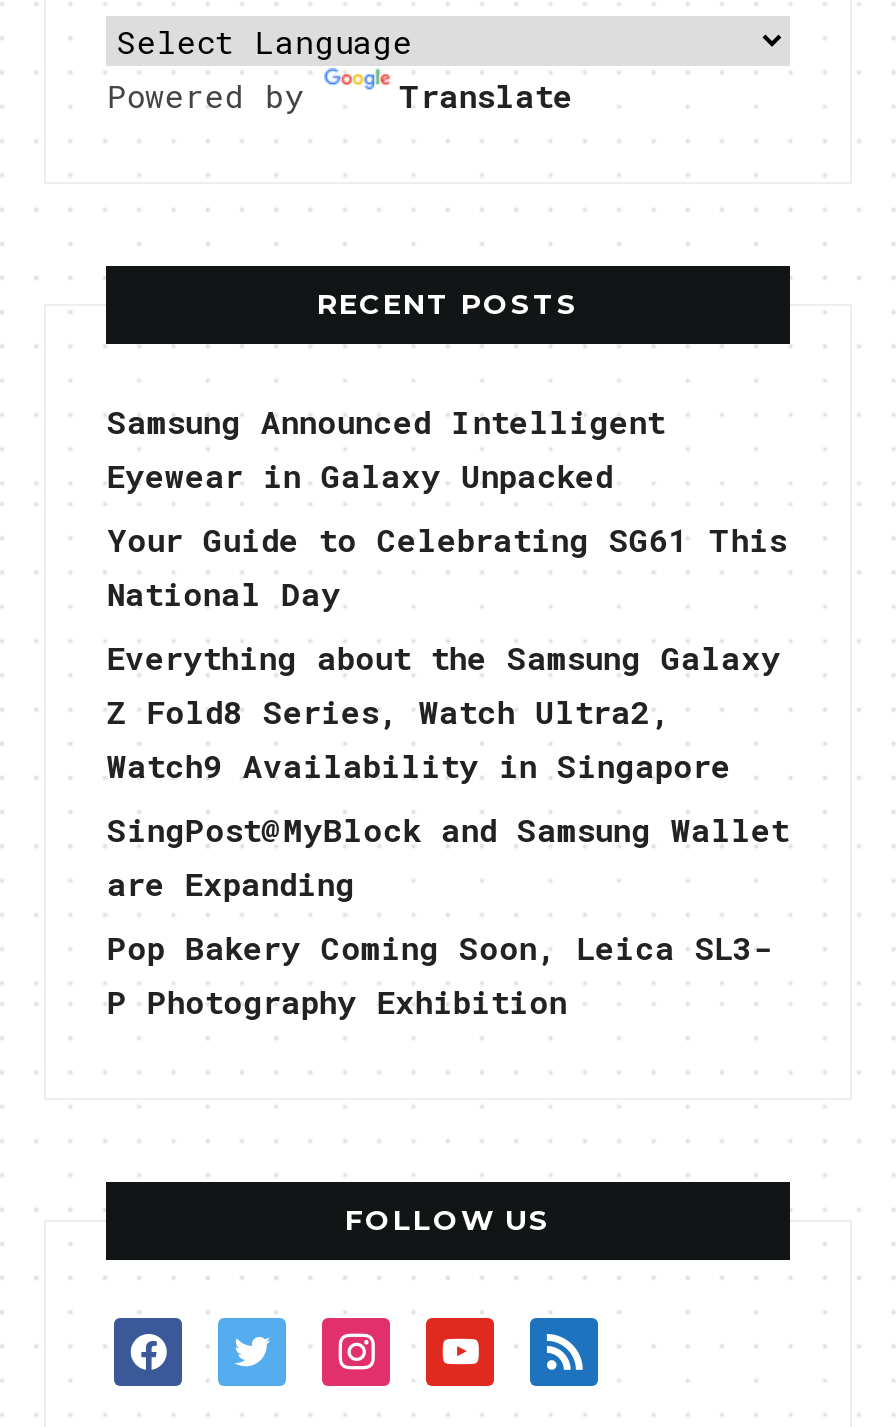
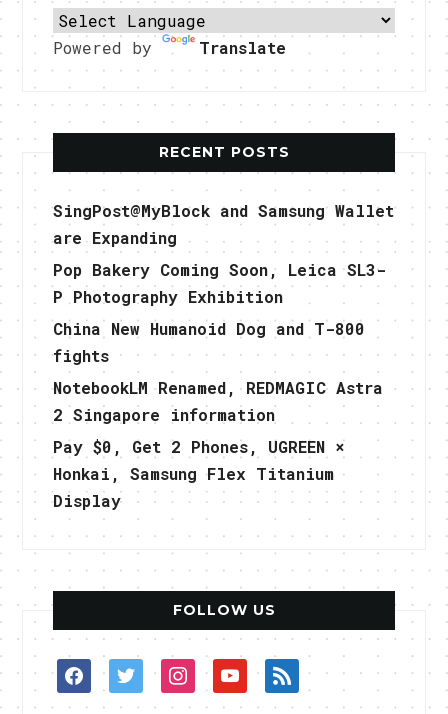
[107,399,787,785] Samsung Announced Intelligent | Eyewear in Galaxy Unpacked | Your Guide to Celebrating SG61 This | National Day | Everything about the Samsung Galaxy | Z Fold8 Series, Watch Ultra2, | Watch9 Availability in Singapore -> none
moved [107,807,789,1021] -> [53,200,394,307]: SingPost@MyBlock and Samsung Wallet | are Expanding | Pop Bakery Coming Soon, Leica SL3- | P Photography Exhibition
none -> [53,318,383,511] China New Humanoid Dog and T-800 | fights | NotebookLM Renamed, REDMAGIC Astra | 2 Singapore information | Pay $0, Get 2 Phones, UGREEN × | Honkai, Samsung Flex Titanium | Display

